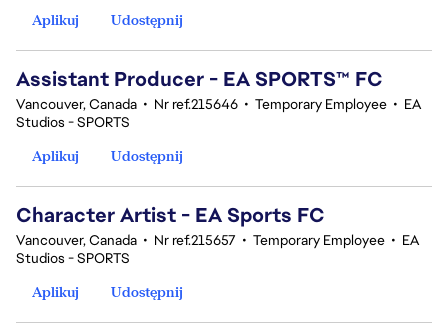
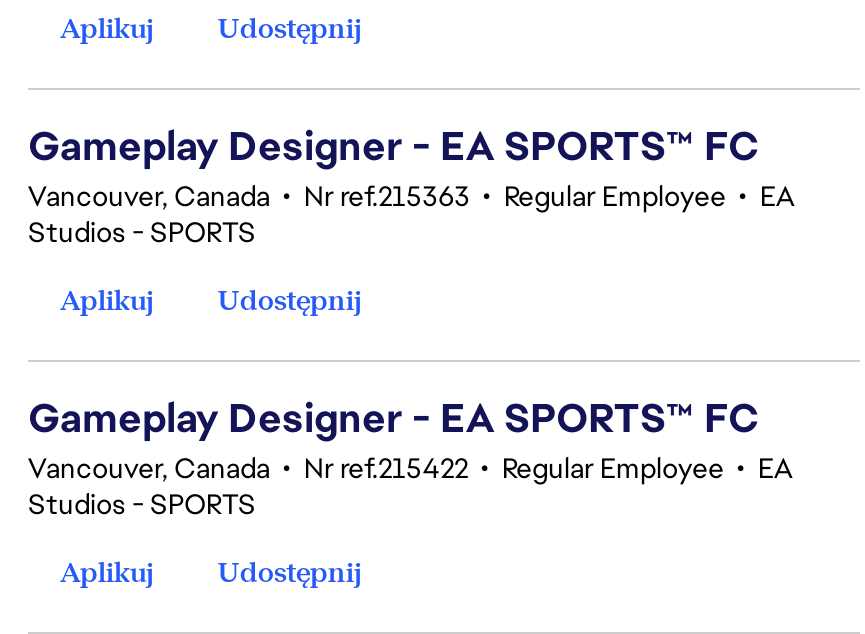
[16,66,383,92] Assistant Producer - EA SPORTS™ FC -> [28,120,760,172] Gameplay Designer - EA SPORTS™ FC
[16,95,421,113] Vancouver, Canada • Nr ref.215646 • Temporary Employee • EA -> [28,178,794,214] Vancouver, Canada • Nr ref.215363 • Regular Employee • EA
[16,202,325,228] Character Artist - EA Sports FC -> [28,392,760,444] Gameplay Designer - EA SPORTS™ FC
[16,231,419,249] Vancouver, Canada • Nr ref.215657 • Temporary Employee • EA -> [28,450,792,486] Vancouver, Canada • Nr ref.215422 • Regular Employee • EA

